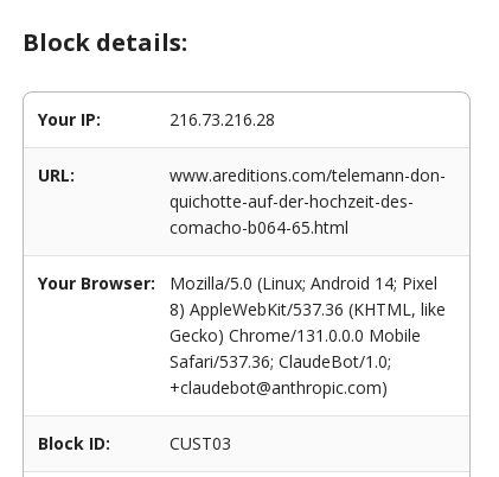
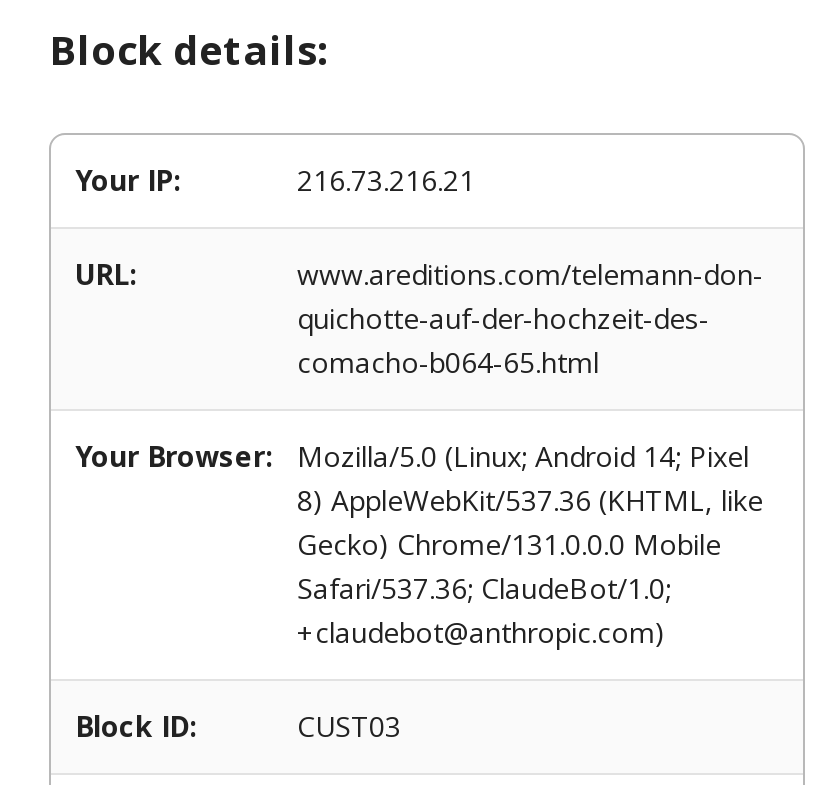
[169,108,275,131] 216.73.216.28 -> [297,161,475,199] 216.73.216.21

